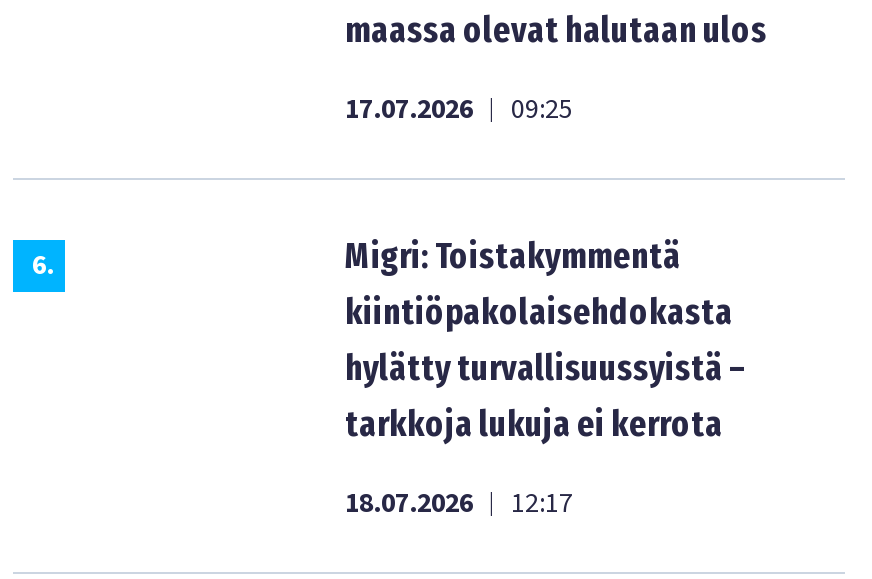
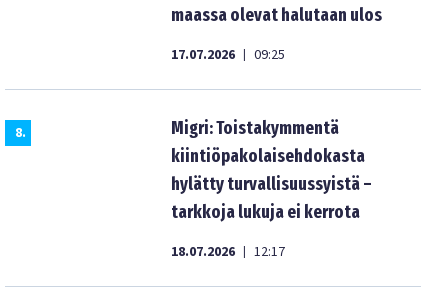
[32,246,54,286] 6. -> [14,123,25,143] 8.

